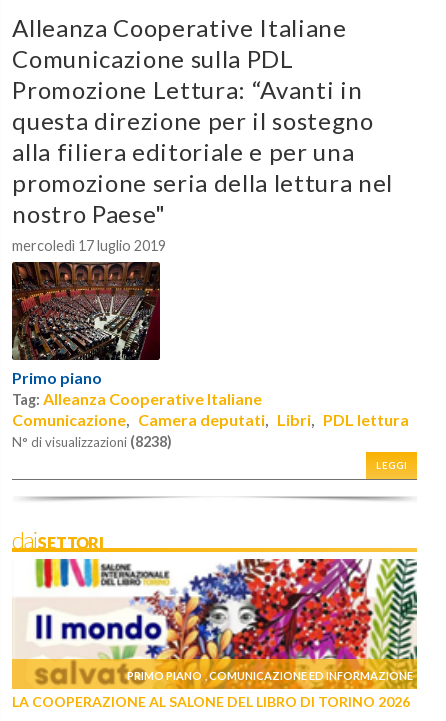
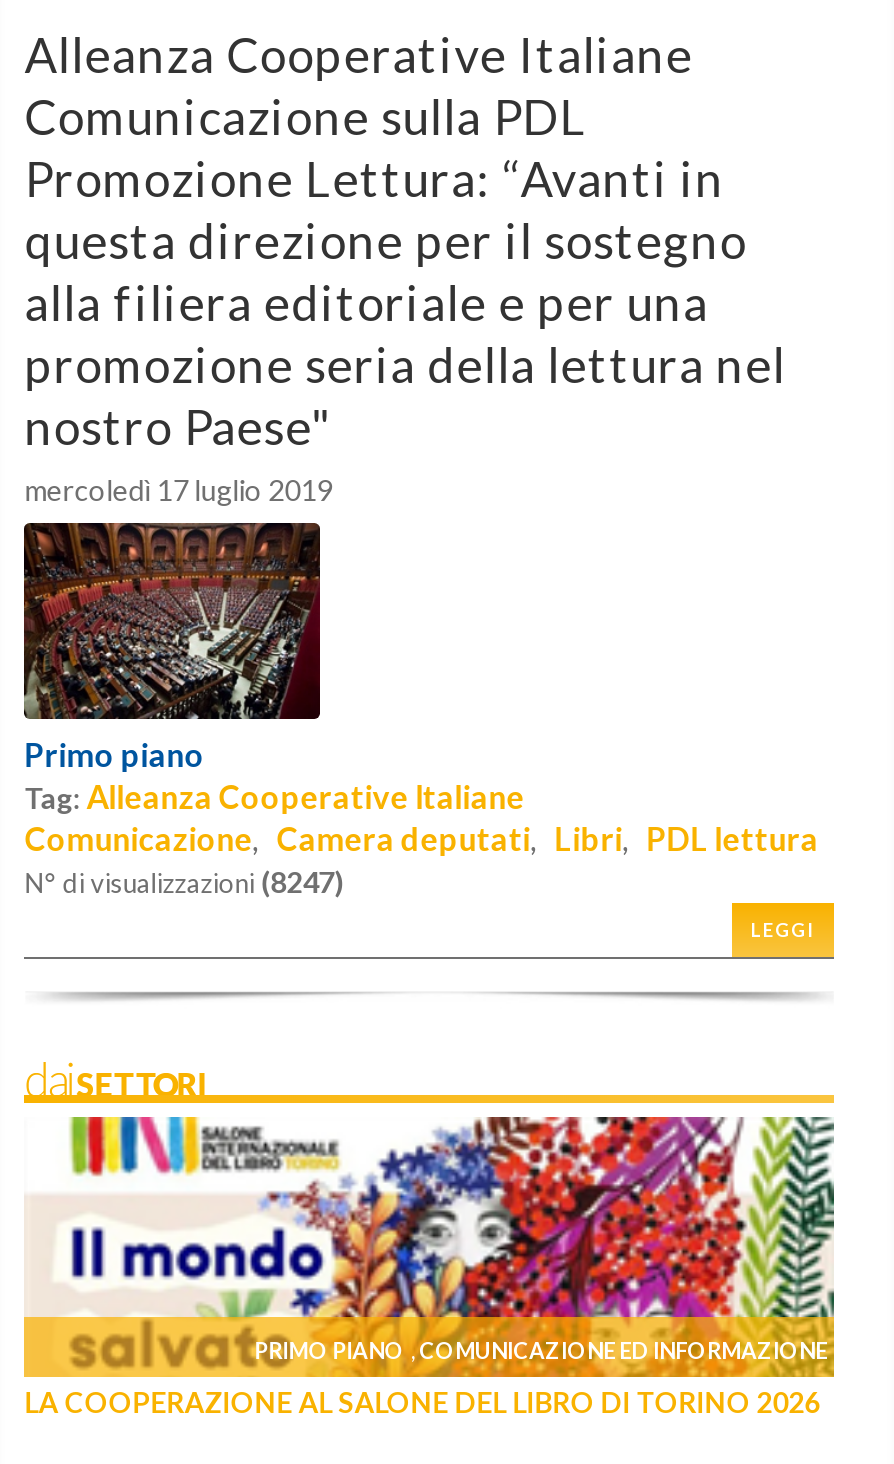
[12,433,172,450] N° di visualizzazioni (8238) -> [24,865,344,899] N° di visualizzazioni (8247)

